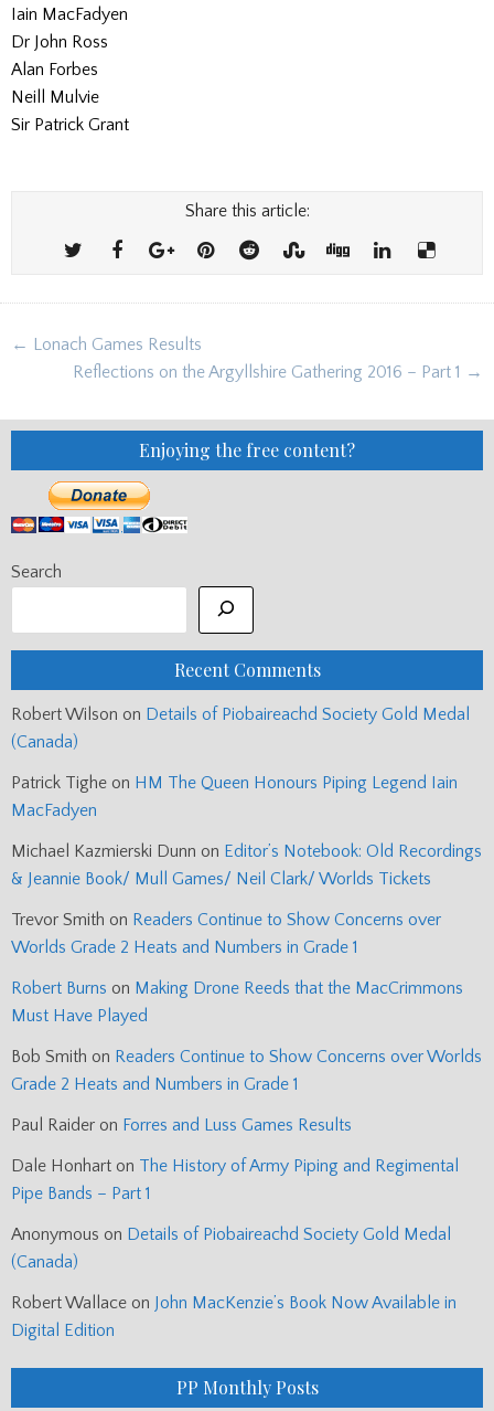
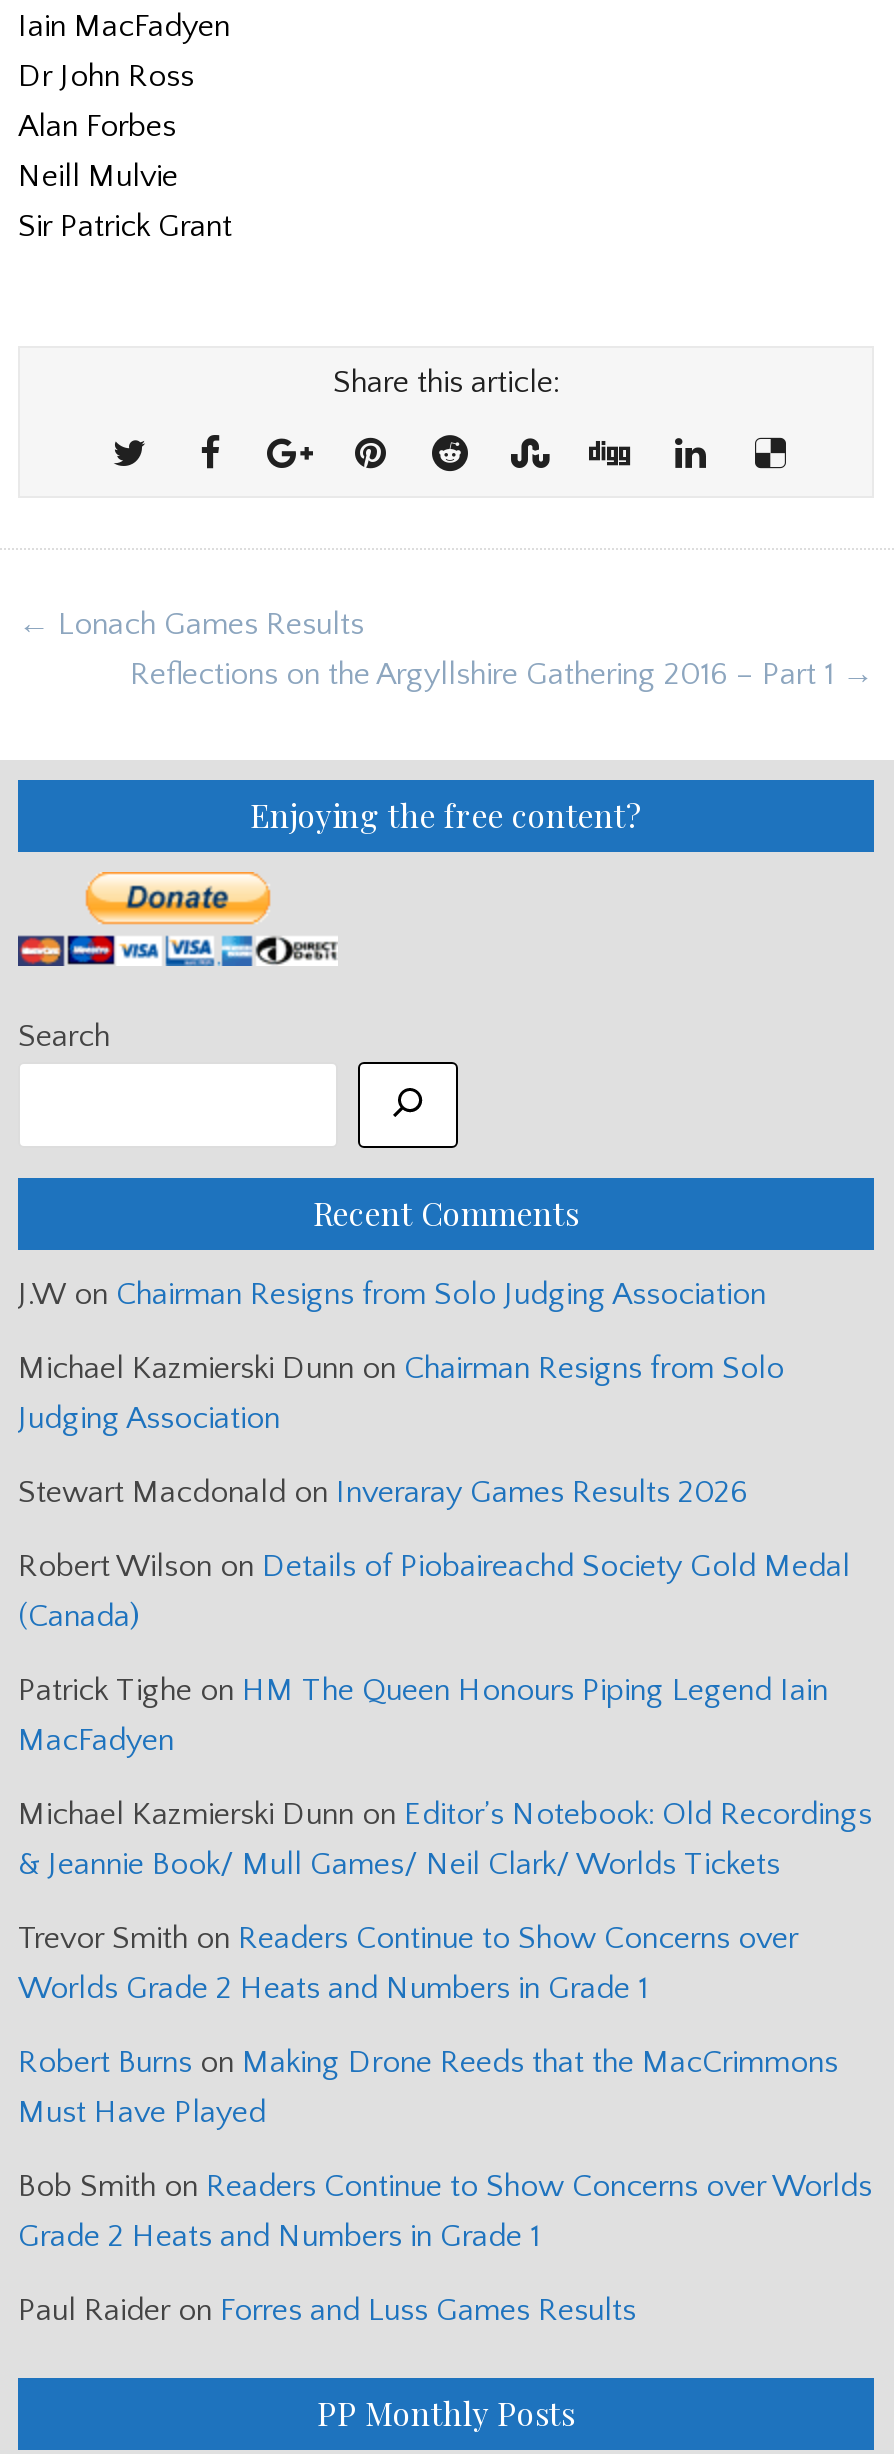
none -> [18,1276,784,1510] J.W on Chairman Resigns from Solo Judging Association | Michael Kazmierski Dunn on Chairman Resigns from Solo | Judging Association | Stewart Macdonald on Inveraray Games Results 2026
moved [11,704,482,1135] -> [18,1548,872,2328]: Robert Wilson on Details of Piobaireachd Society Gold Medal | (Canada) | Patrick Tighe on HM The Queen Honours Piping Legend Iain | ... | Grade 2 Heats and Numbers in Grade 1 | Paul Raider on Forres and Luss Games Results
[11,1156,459,1340] Dale Honhart on The History of Army Piping and Regimental | Pipe Bands – Part 1 | Anonymous on Details of Piobaireachd Society Gold Medal | (Canada) | Robert Wallace on John MacKenzie’s Book Now Available in | Digital Edition -> none

